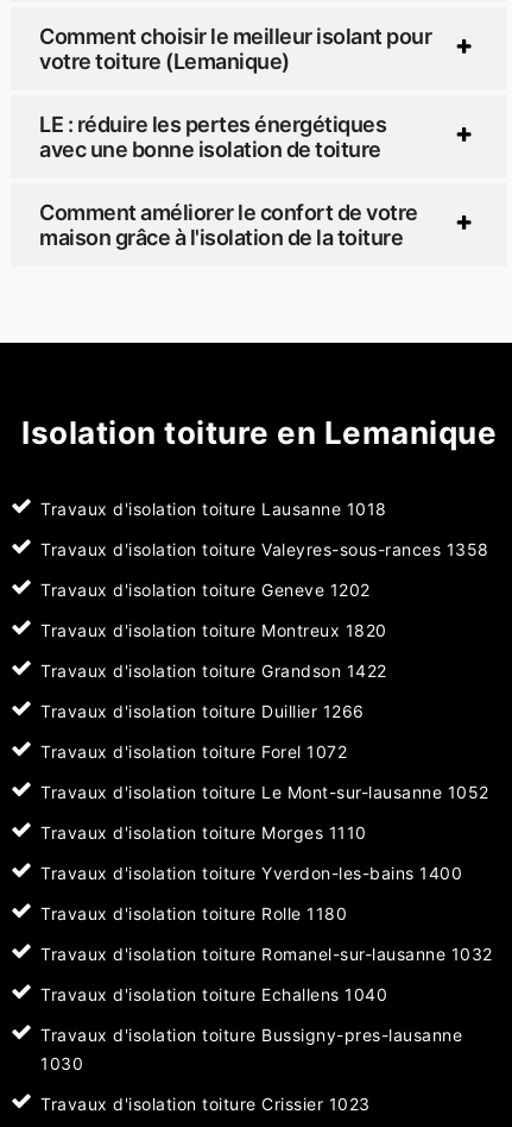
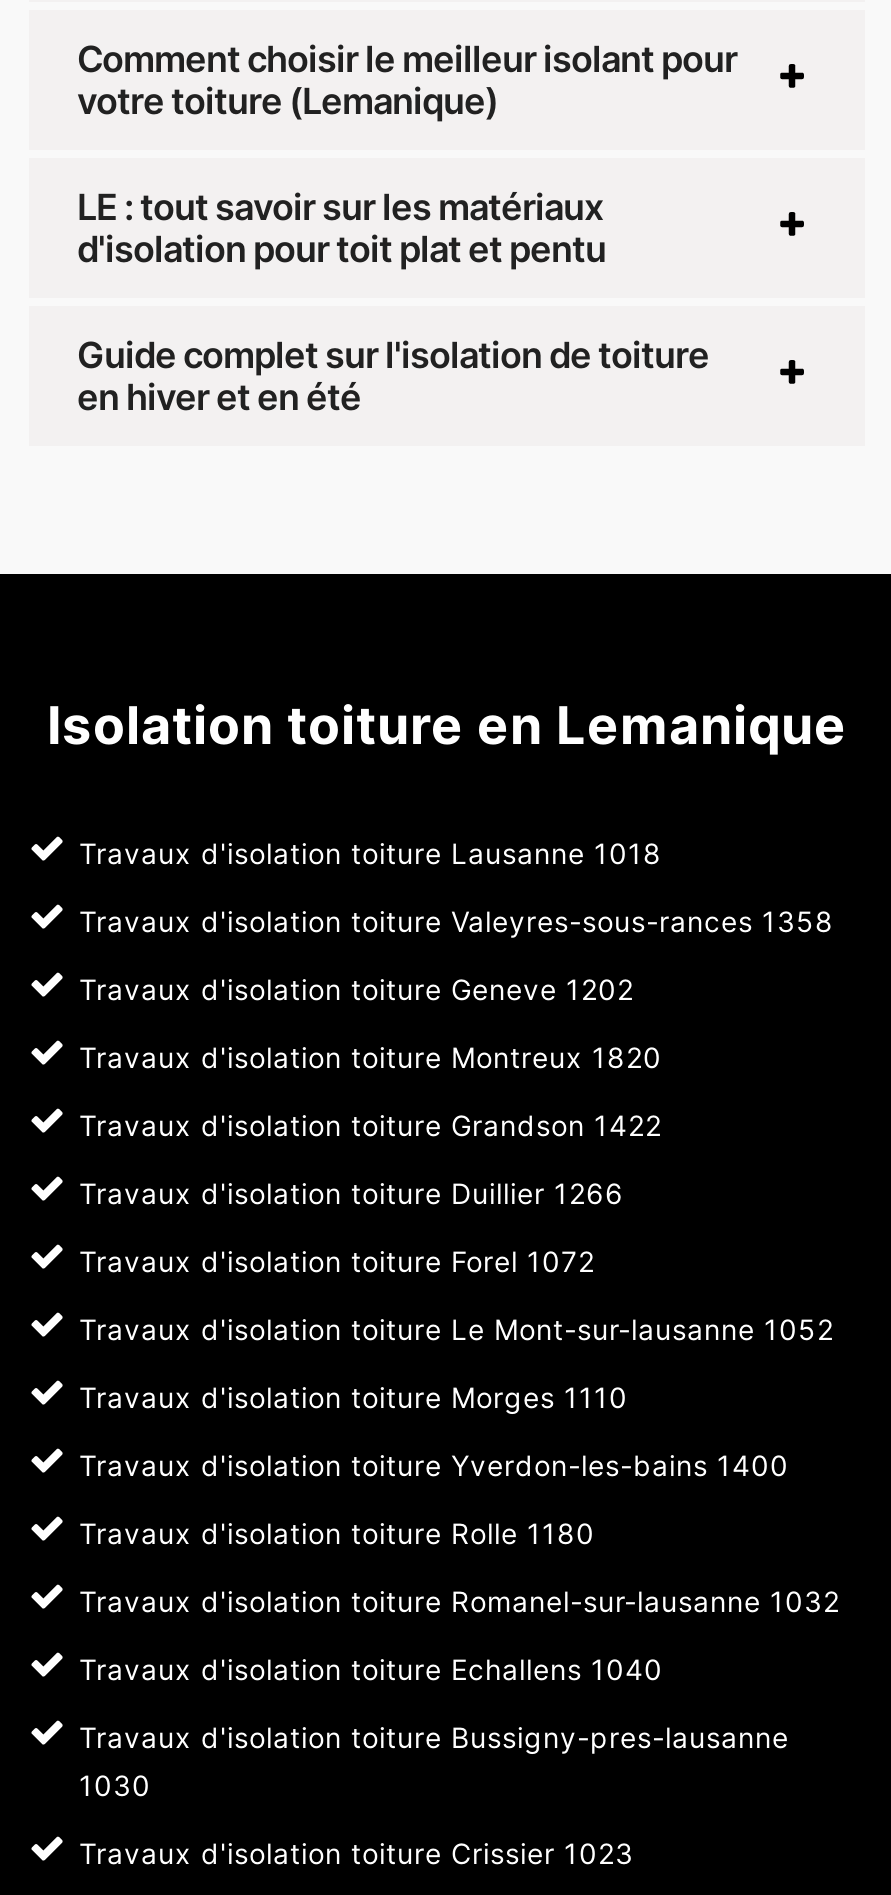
[39,112,386,162] LE : réduire les pertes énergétiques | avec une bonne isolation de toiture -> [77,187,606,271] LE : tout savoir sur les matériaux | d'isolation pour toit plat et pentu
[39,201,418,251] Comment améliorer le confort de votre | maison grâce à l'isolation de la toiture -> [77,335,709,419] Guide complet sur l'isolation de toiture | en hiver et en été

